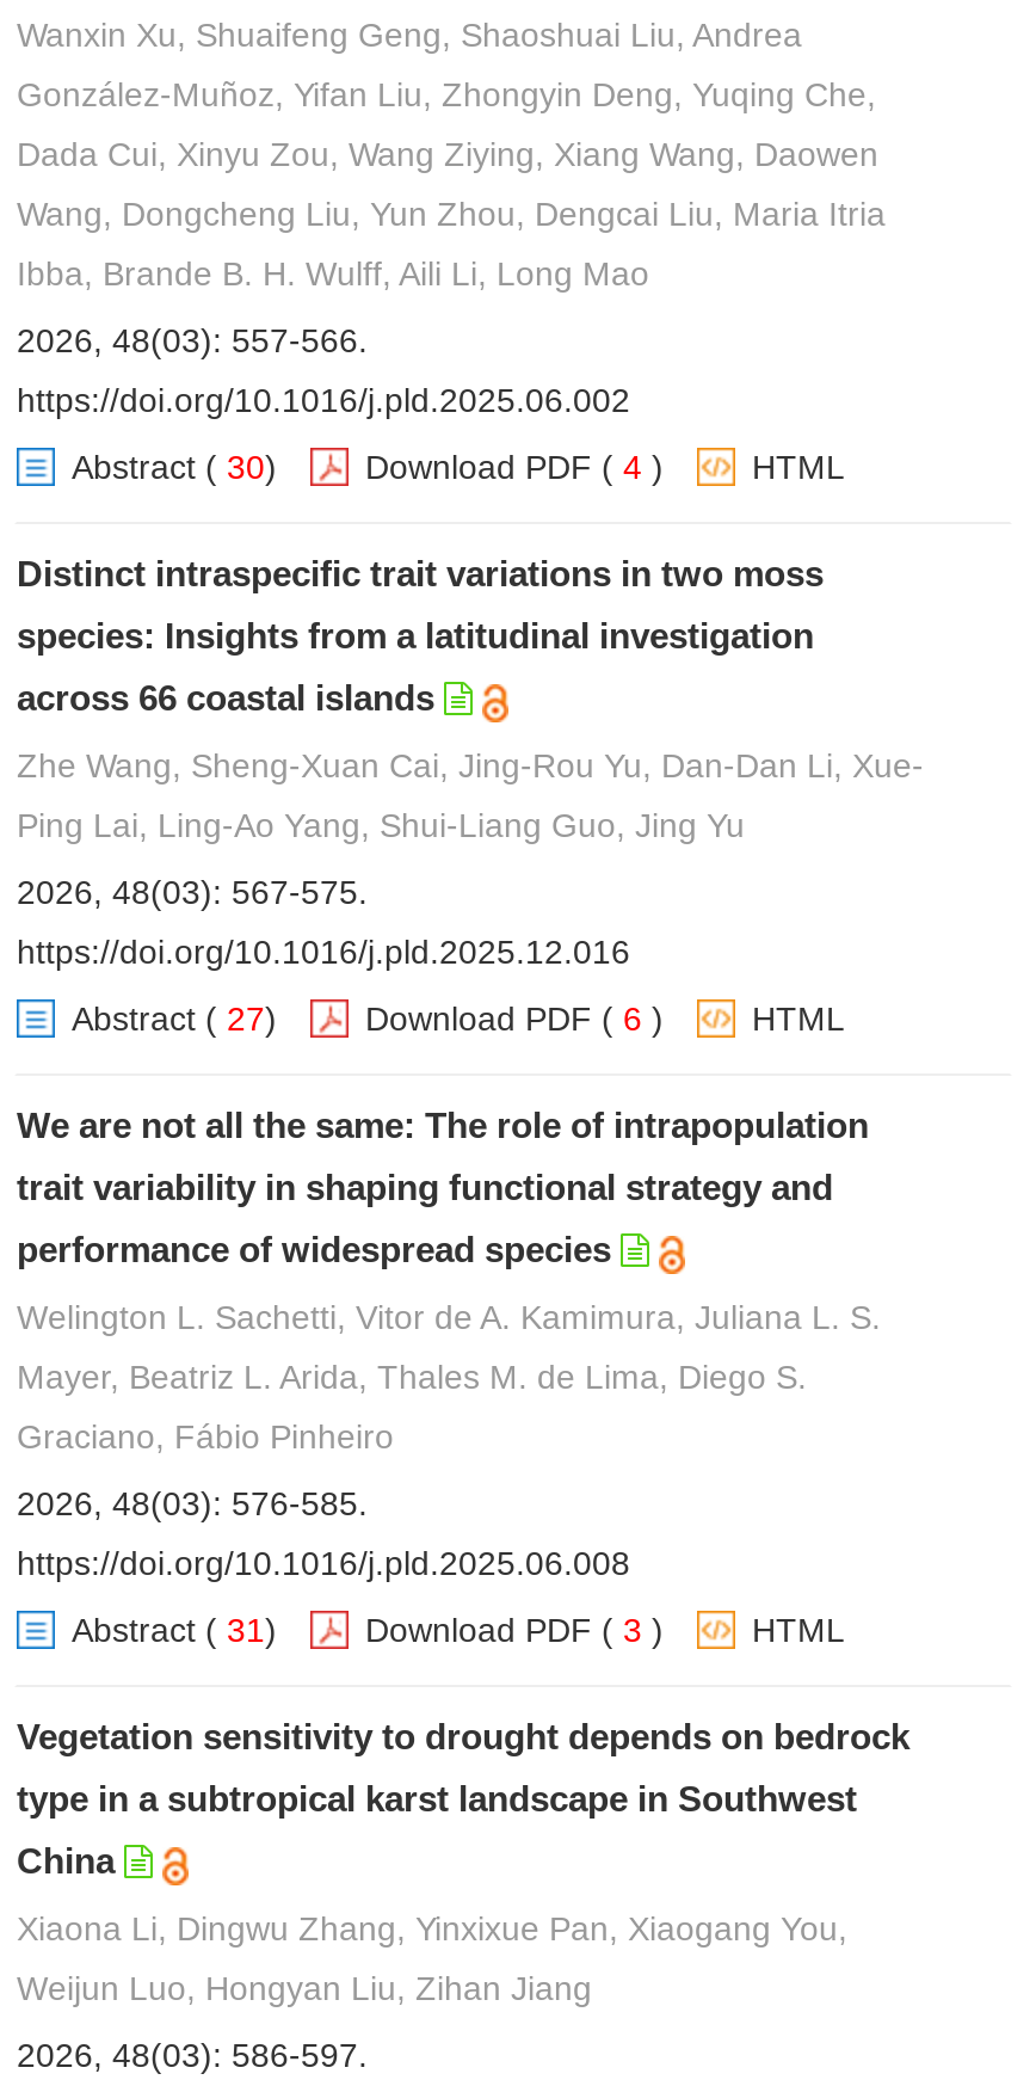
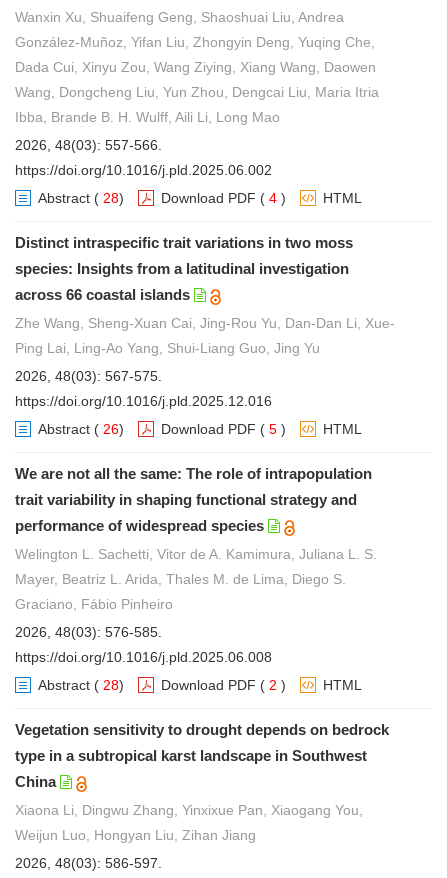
[72,448,286,487] Abstract (30) -> [38,190,128,206] Abstract (28)
[72,1000,286,1038] Abstract (27) -> [38,421,128,437] Abstract (26)
[365,1000,673,1038] Download PDF (6) -> [161,421,290,437] Download PDF (5)
[72,1611,286,1650] Abstract (31) -> [38,677,128,693] Abstract (28)
[365,1611,673,1650] Download PDF (3) -> [161,677,290,693] Download PDF (2)

